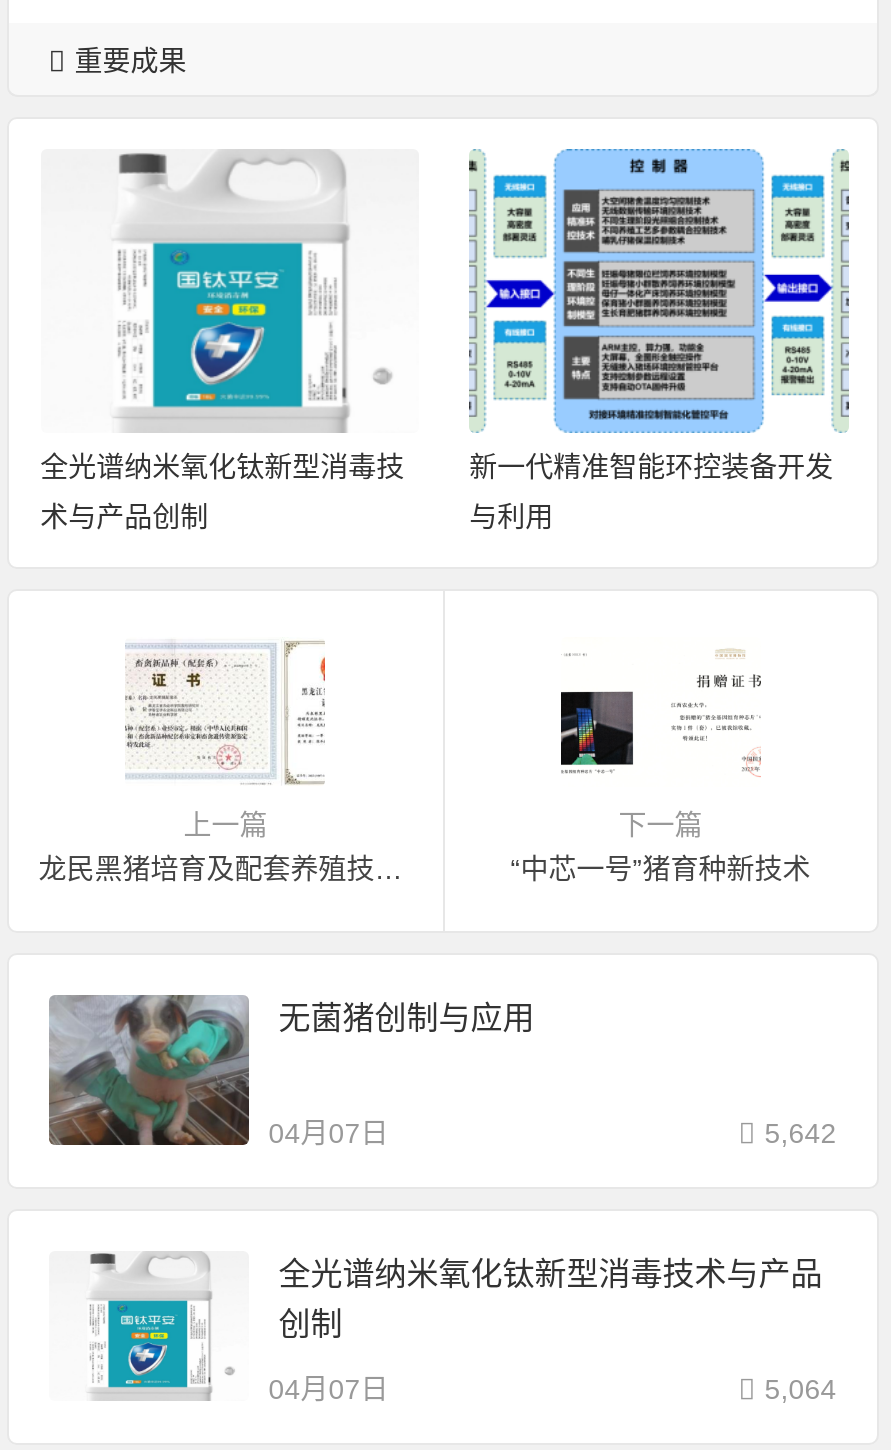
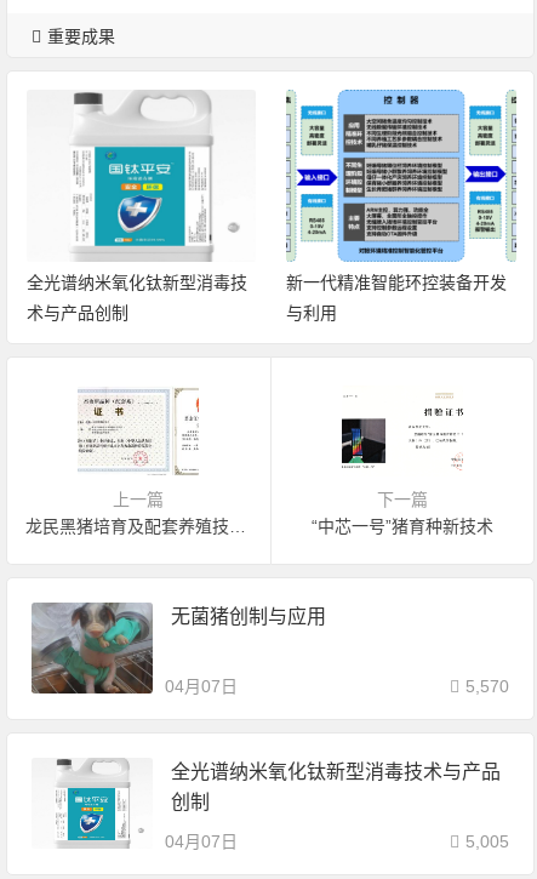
[764,1116,836,1148] 5,642 -> [465,676,509,696] 5,570
[764,1372,836,1404] 5,064 -> [465,831,509,851] 5,005

